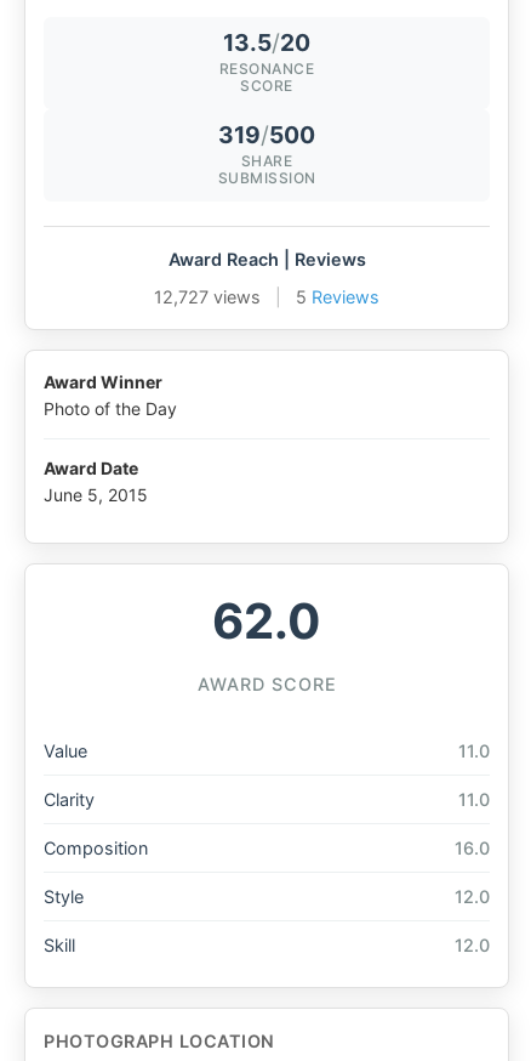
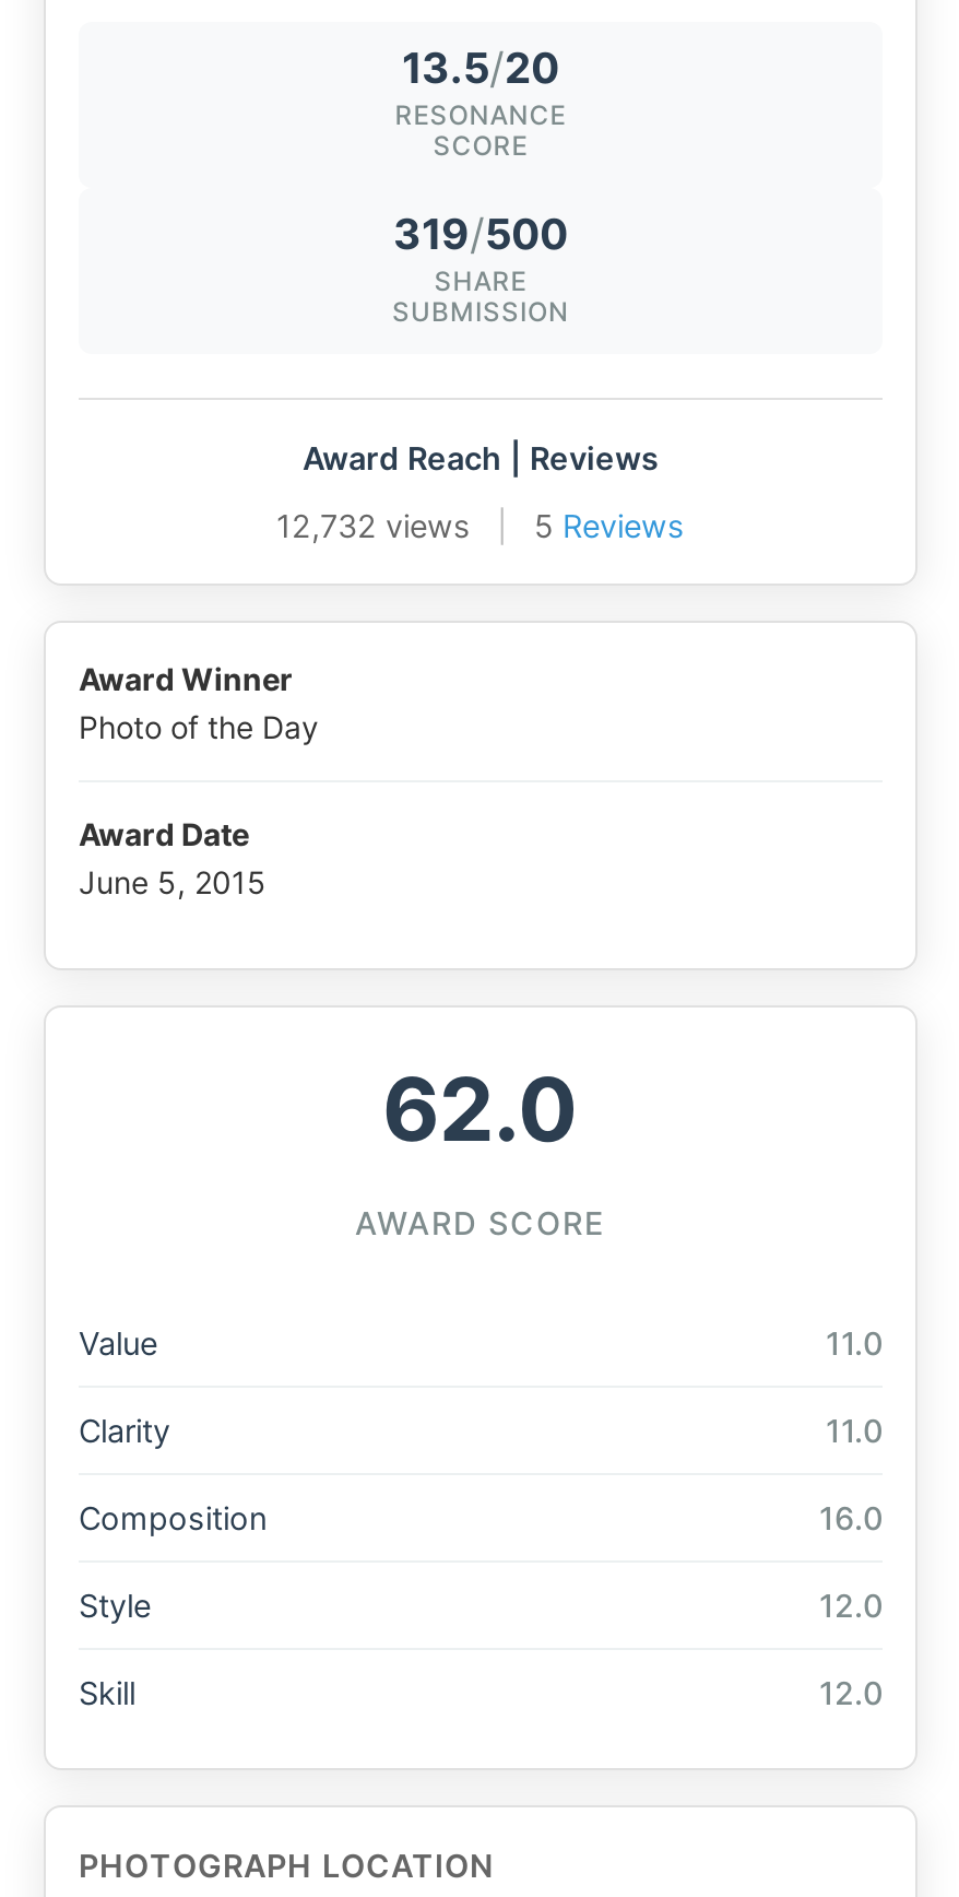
[154,287,261,307] 12,727 views -> [276,508,471,545] 12,732 views

